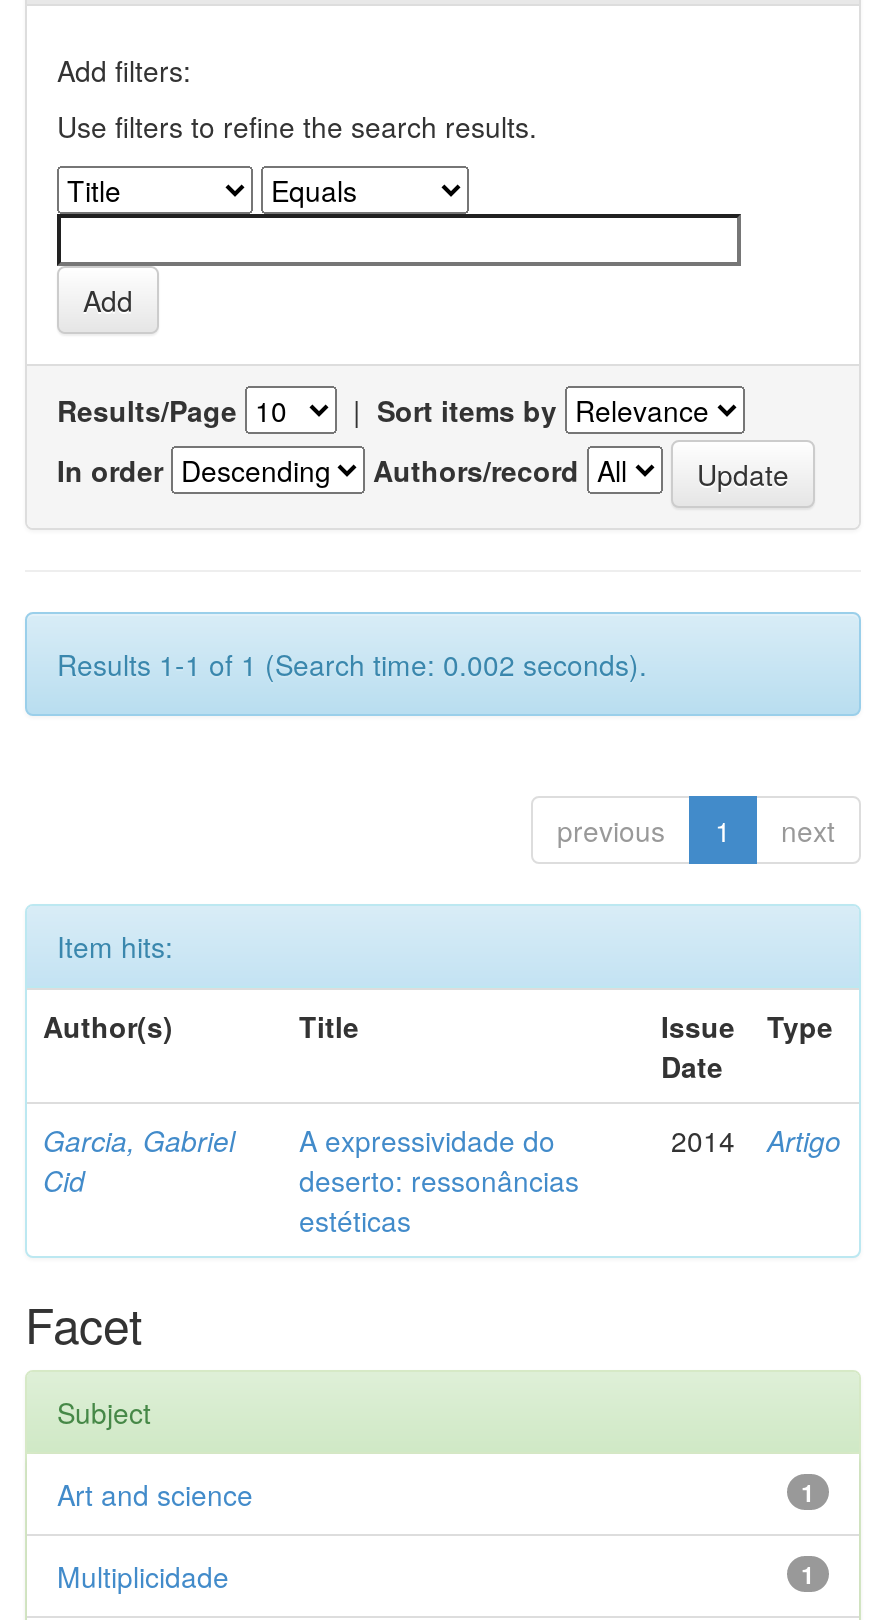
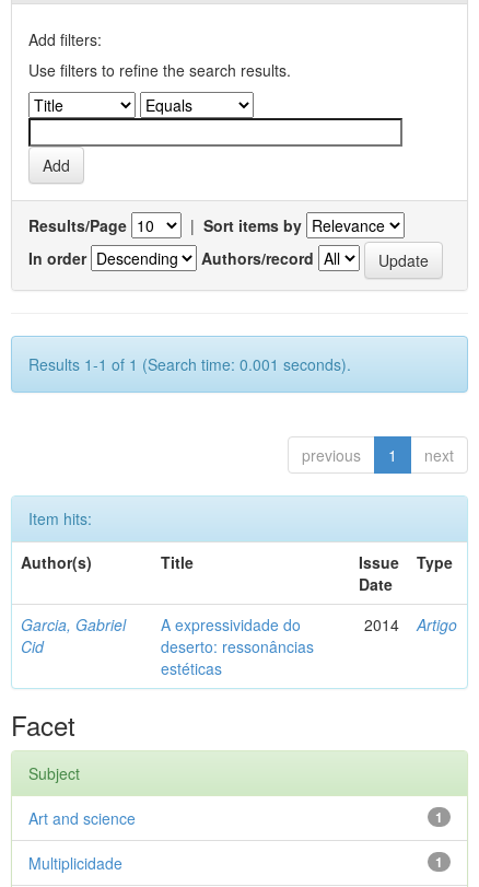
[57,644,647,684] Results 1-1 of 1 (Search time: 0.002 seconds). -> [28,353,351,375] Results 1-1 of 1 (Search time: 0.001 seconds).

